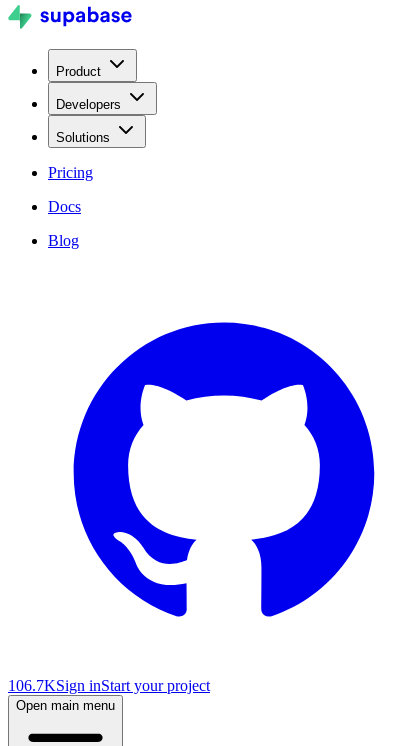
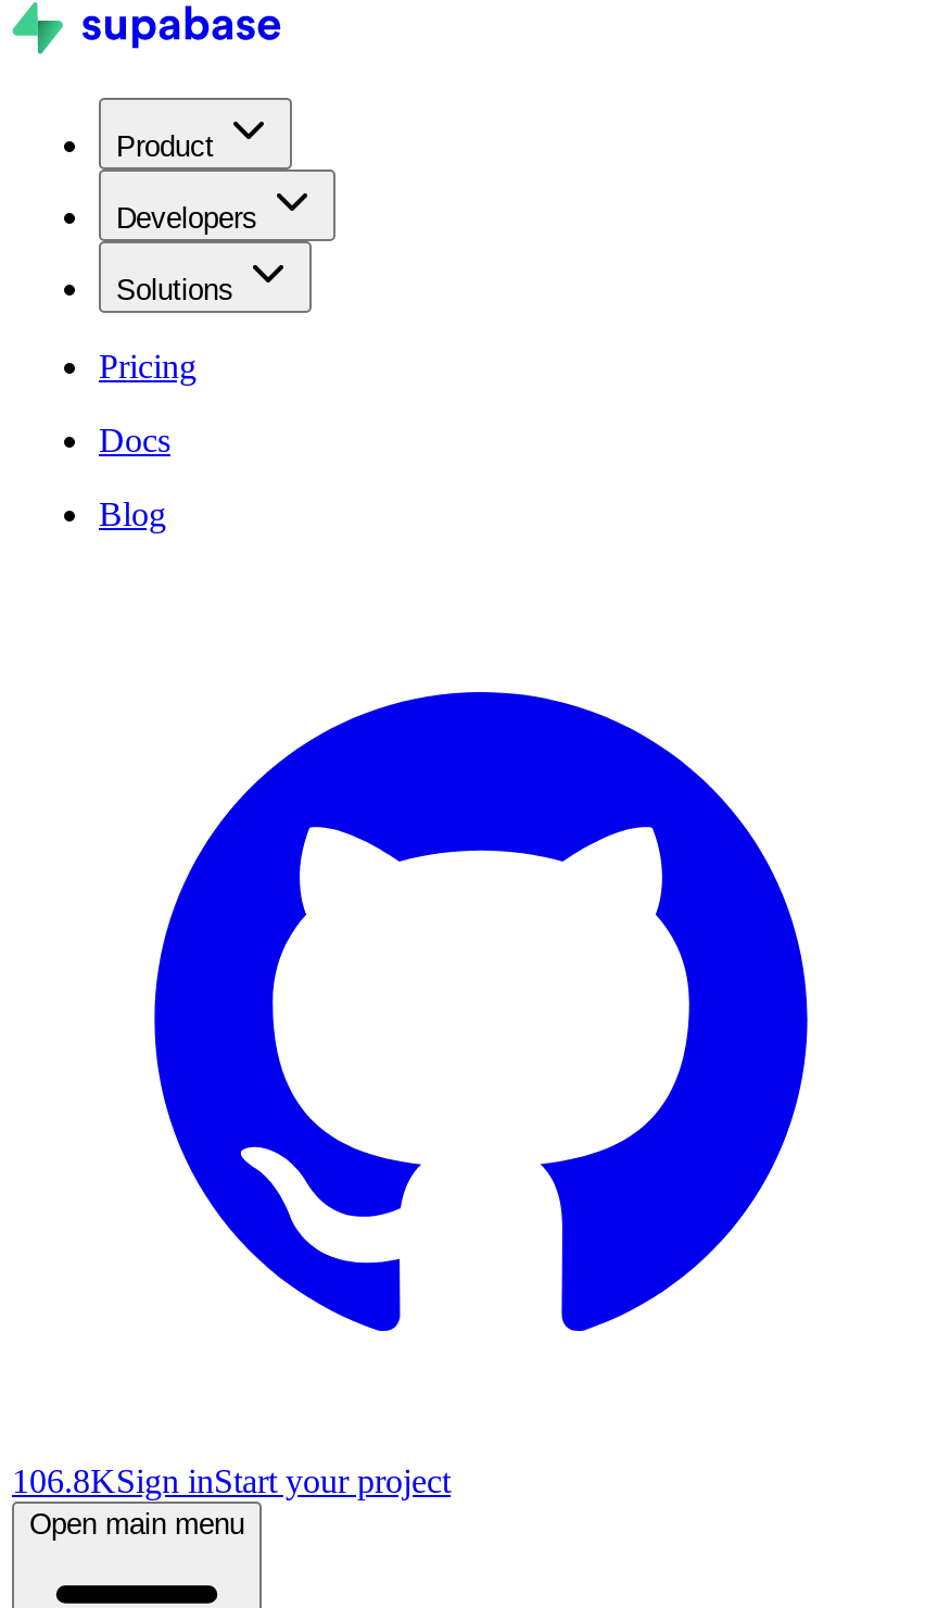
[8,677,210,694] 106.7KSign inStart your project -> [12,1462,451,1498] 106.8KSign inStart your project

